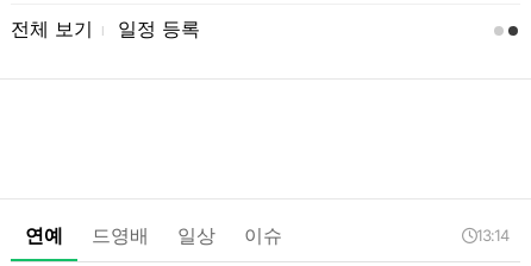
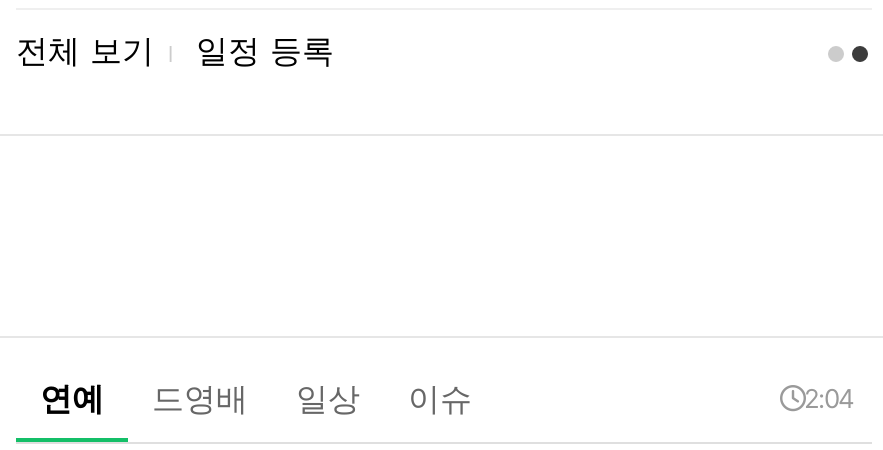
[476,225,508,244] 13:14 -> [804,381,852,413] 2:04

